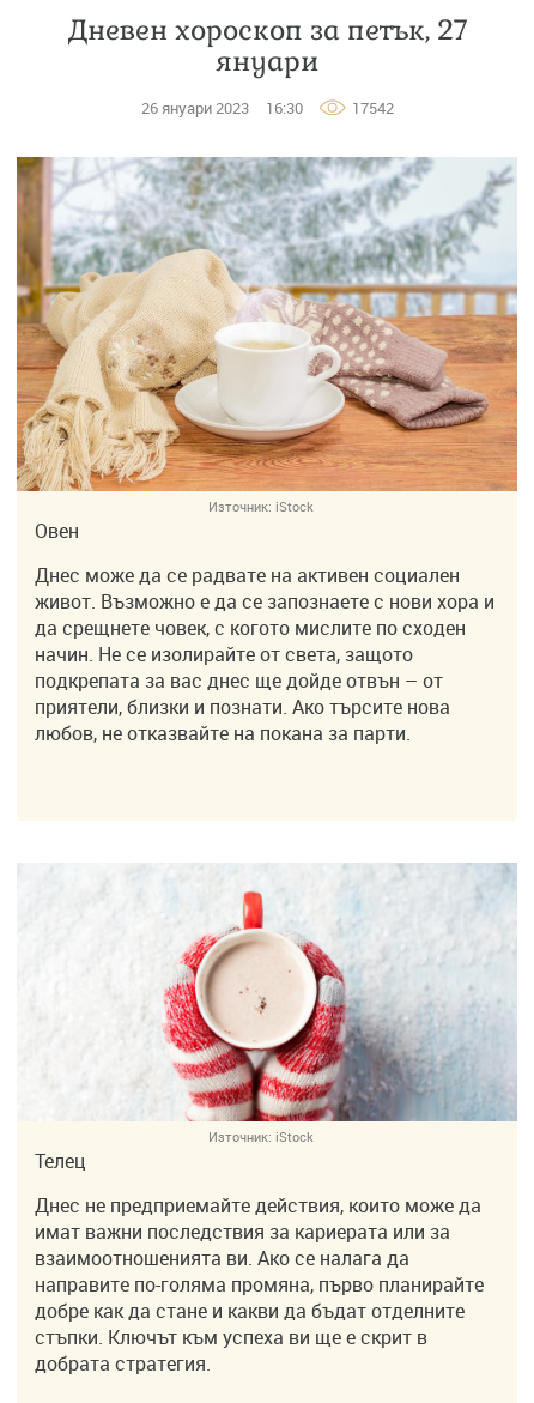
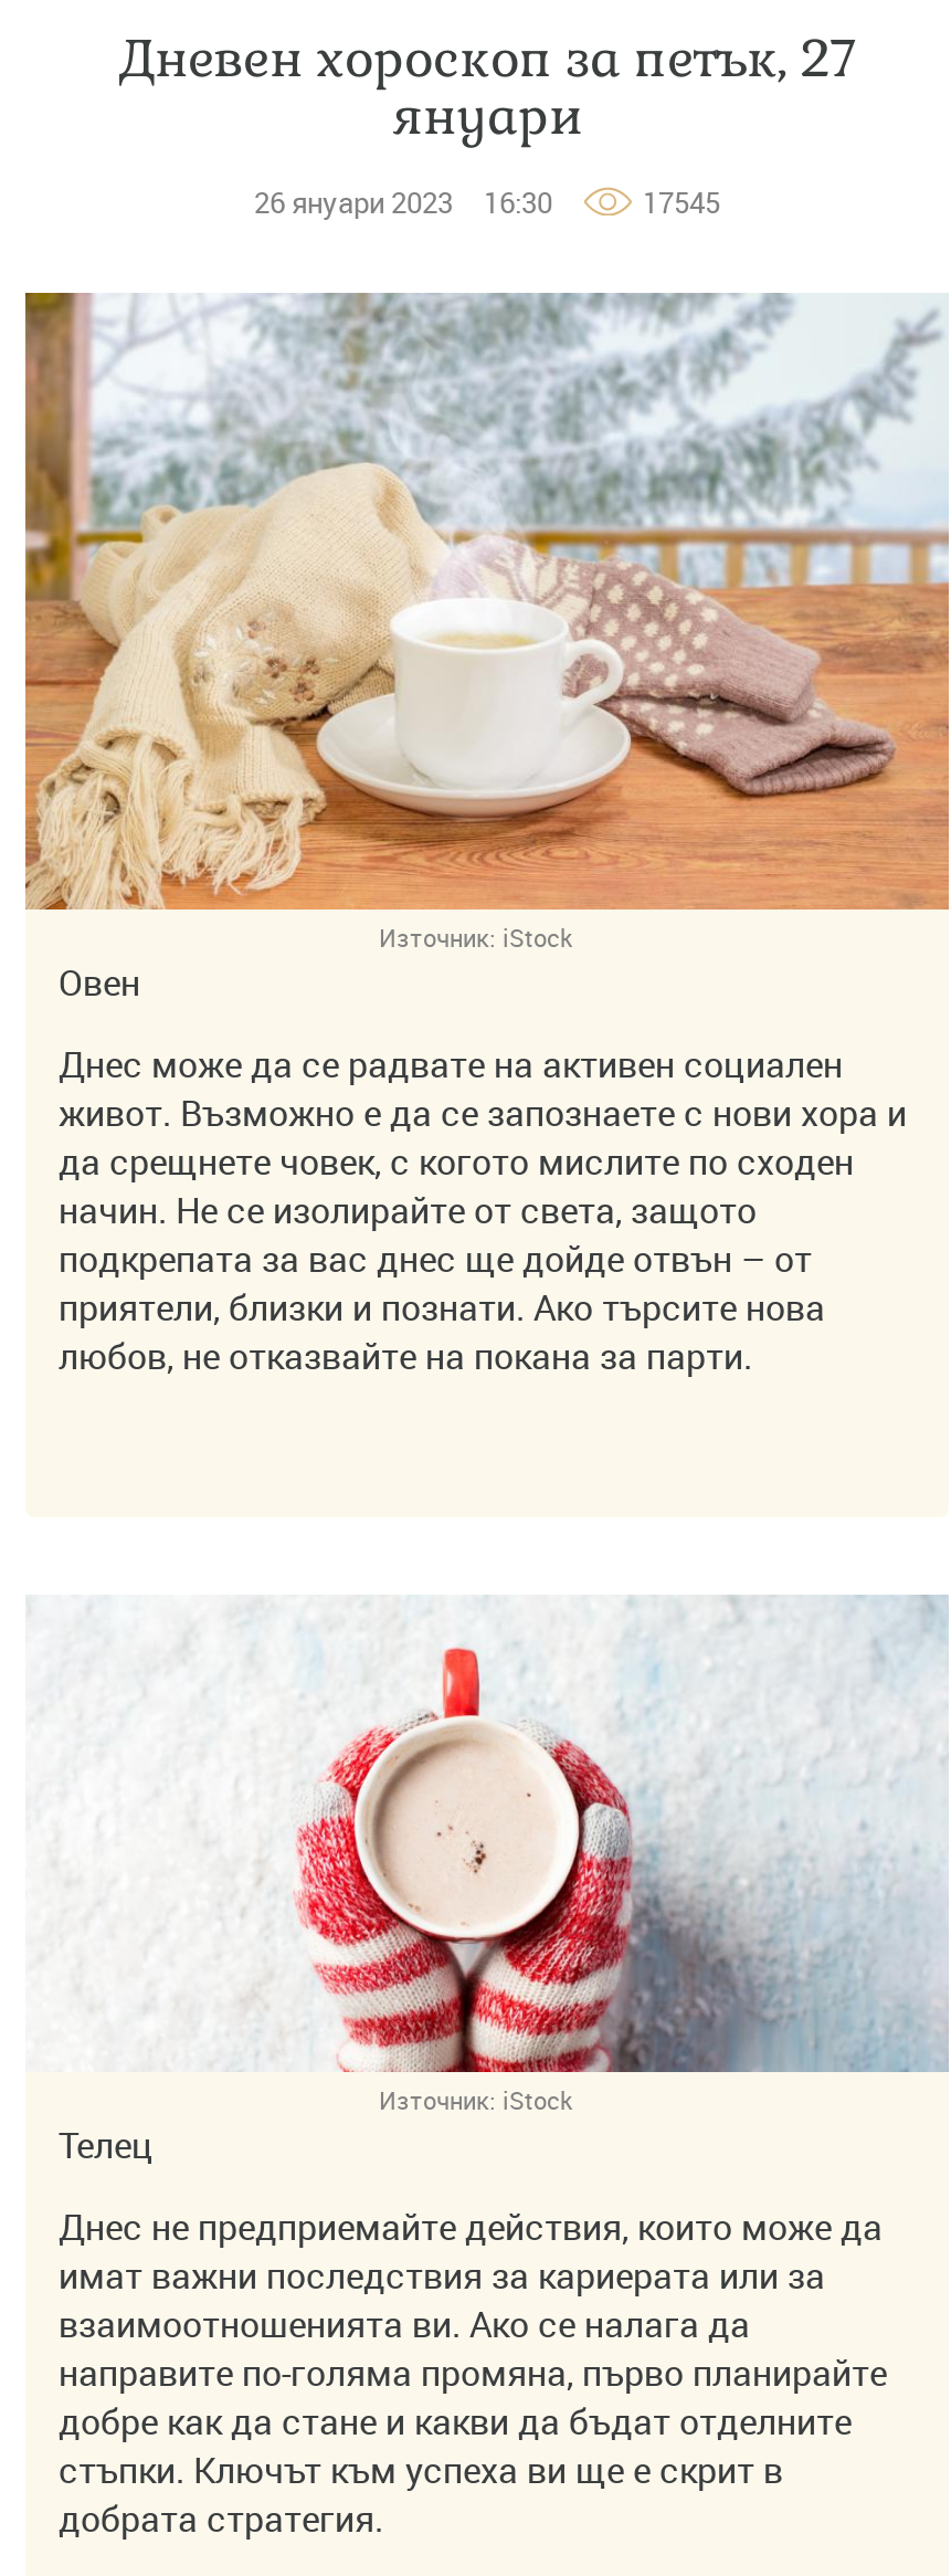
[351,97,393,119] 17542 -> [643,182,720,222] 17545

